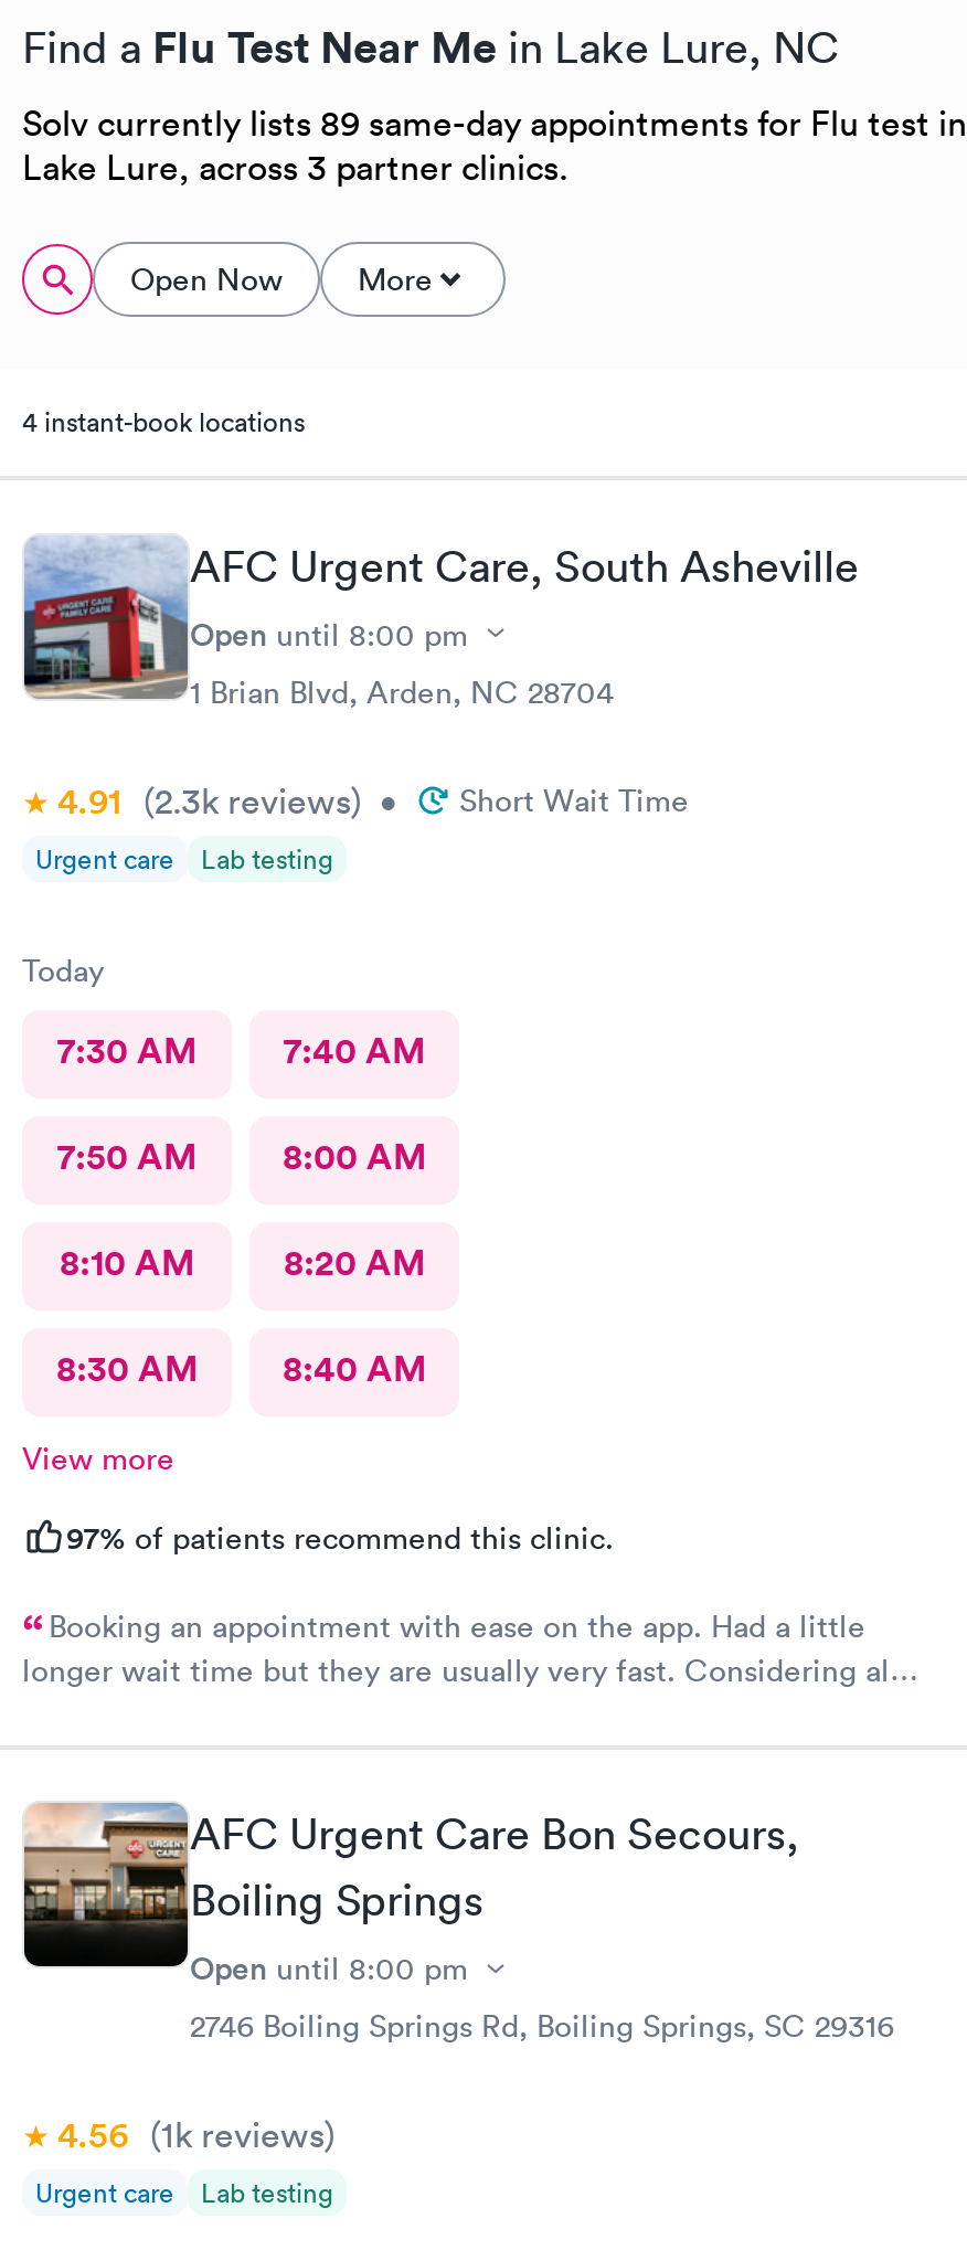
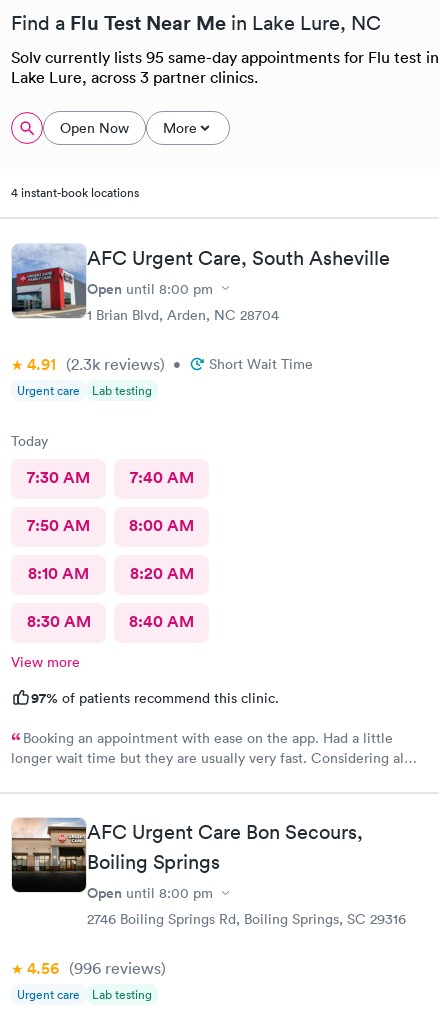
[22,100,967,145] Solv currently lists 89 same-day appointments for Flu test in -> [11,47,439,67] Solv currently lists 95 same-day appointments for Flu test in
[57,2112,336,2158] 4.56 (1k reviews) -> [27,958,166,979] 4.56 (996 reviews)

